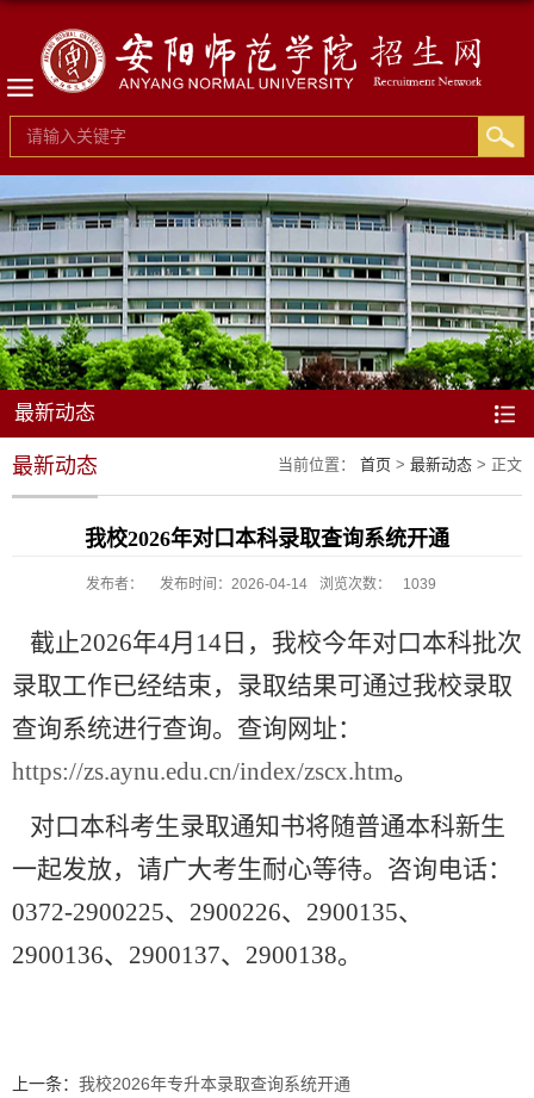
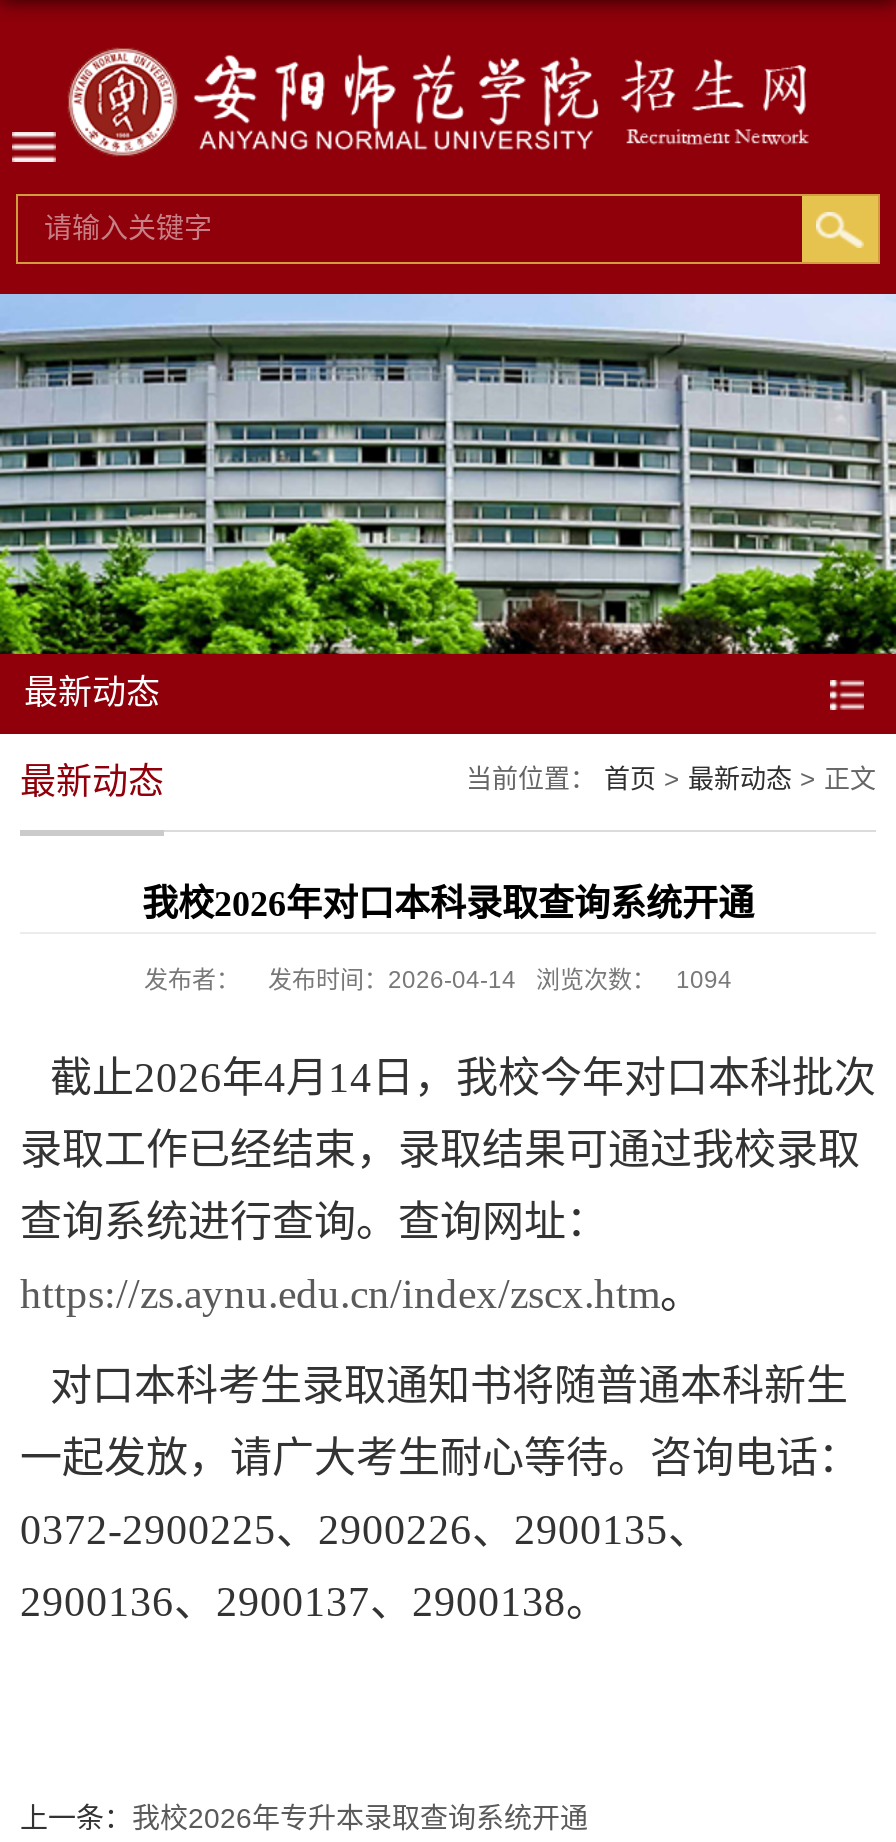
[86,576,436,593] 发布者： 发布时间：2026-04-14 浏览次数： 1039 -> [144,966,732,994] 发布者： 发布时间：2026-04-14 浏览次数： 1094

